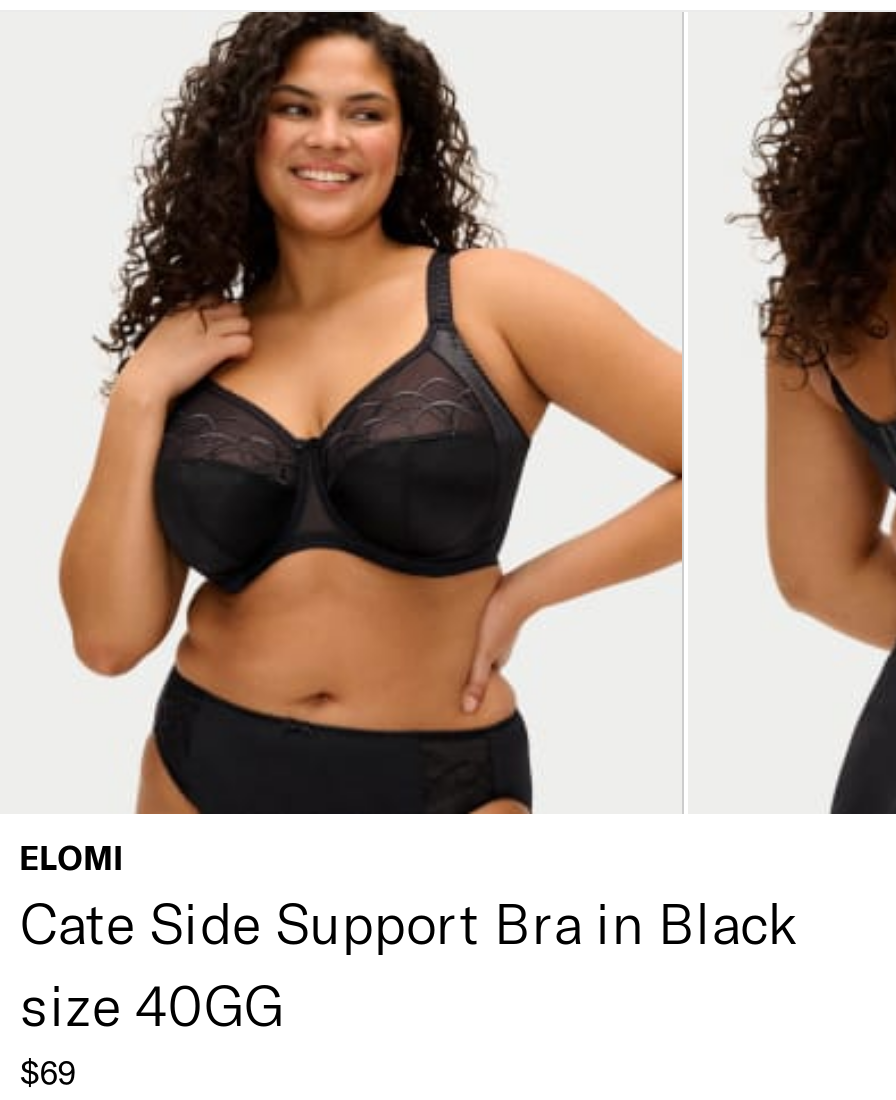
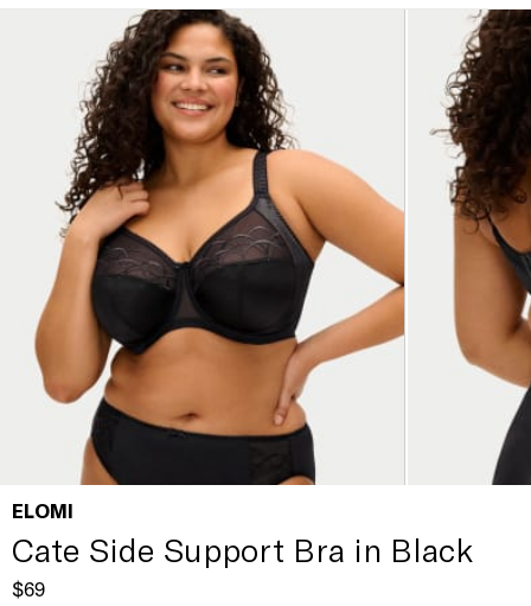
[19,969,283,1039] size 40GG -> none

